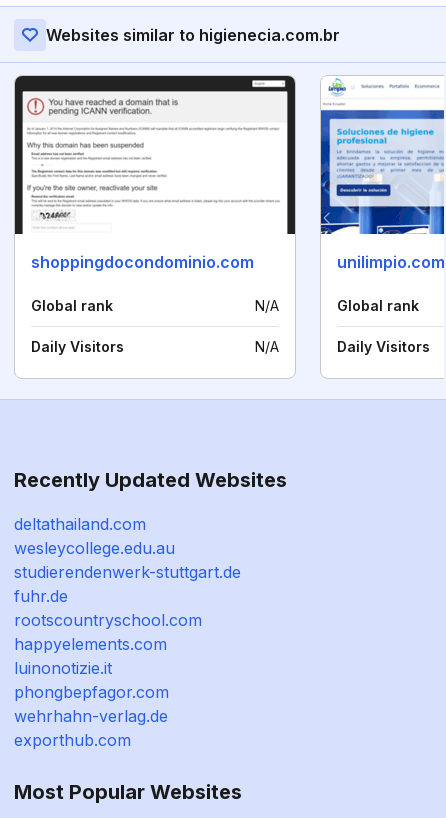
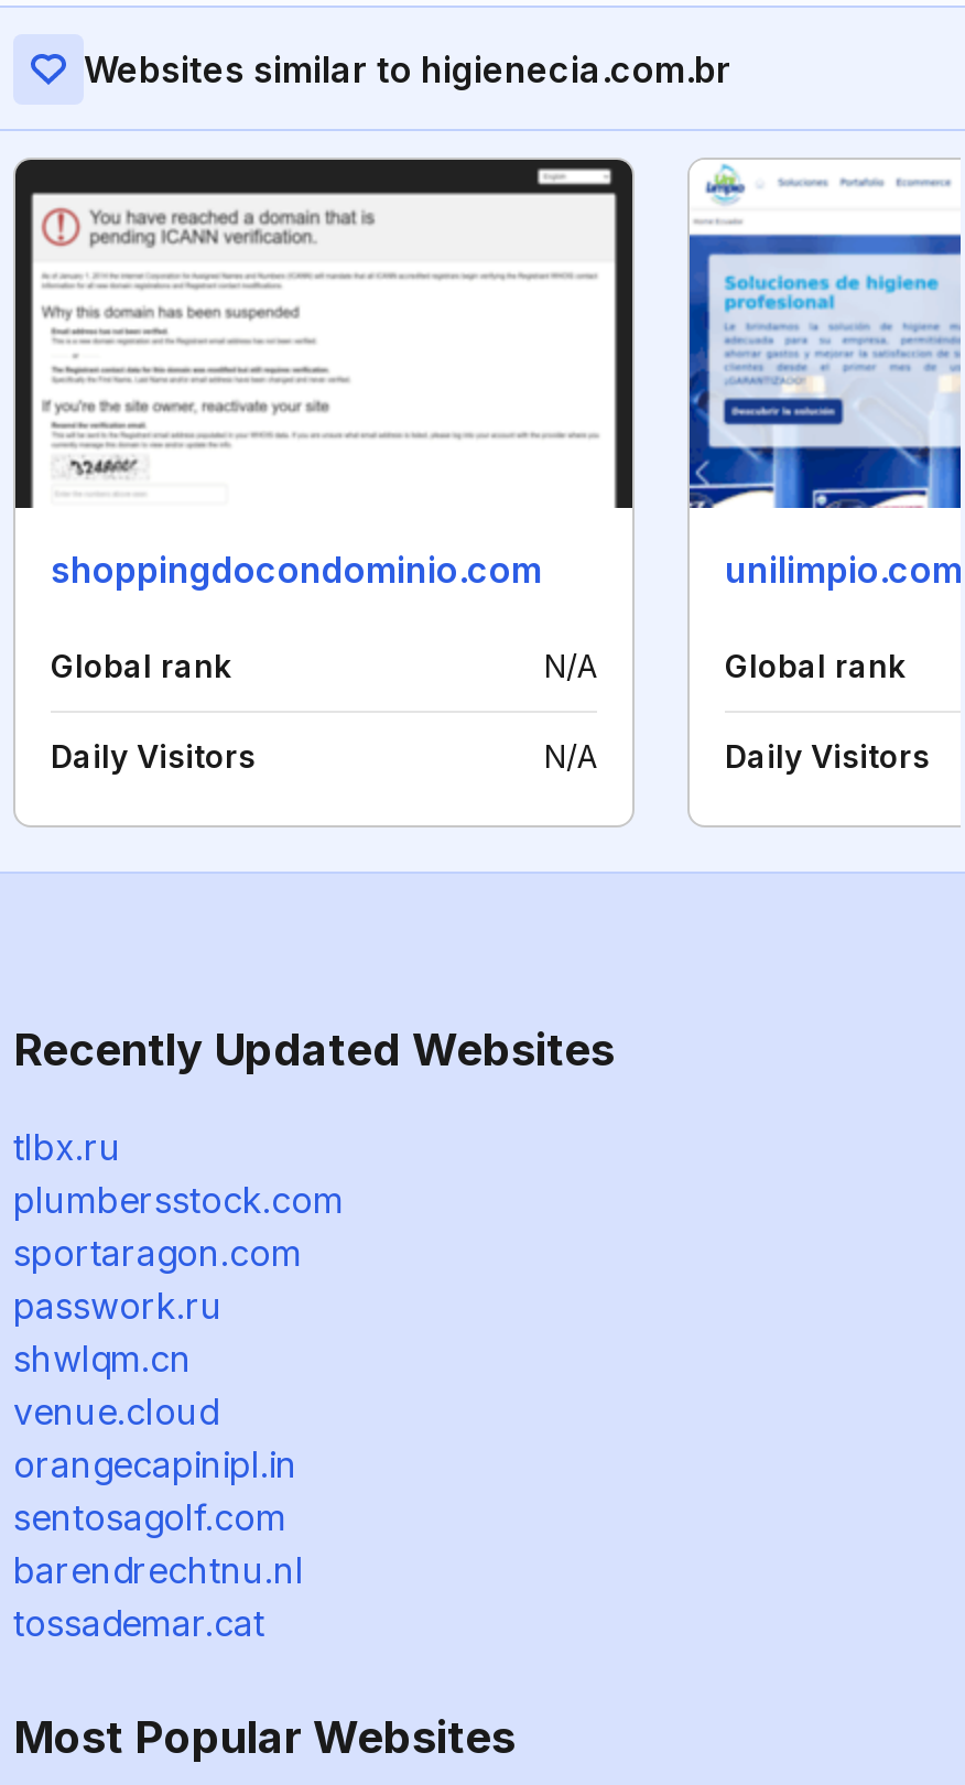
[14,514,241,750] deltathailand.com | wesleycollege.edu.au | studierendenwerk-stuttgart.de | fuhr.de | rootscountryschool.com | happyelements.com | luinonotizie.it | phongbepfagor.com | wehrhahn-verlag.de | exporthub.com -> [13,1125,344,1645] tlbx.ru | plumbersstock.com | sportaragon.com | passwork.ru | shwlqm.cn | venue.cloud | orangecapinipl.in | sentosagolf.com | barendrechtnu.nl | tossademar.cat

